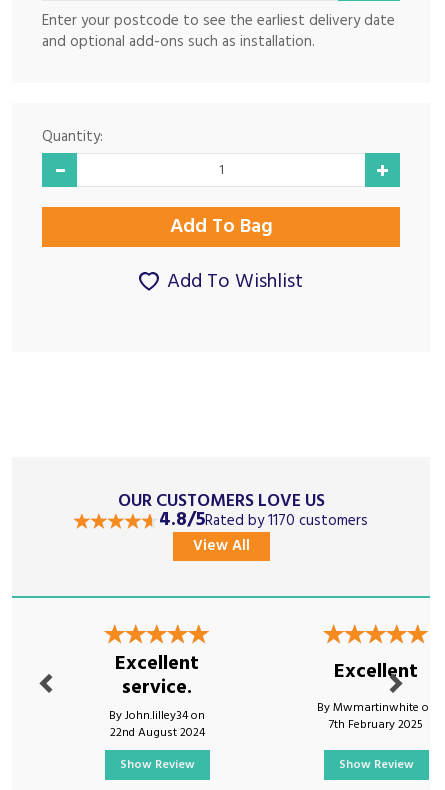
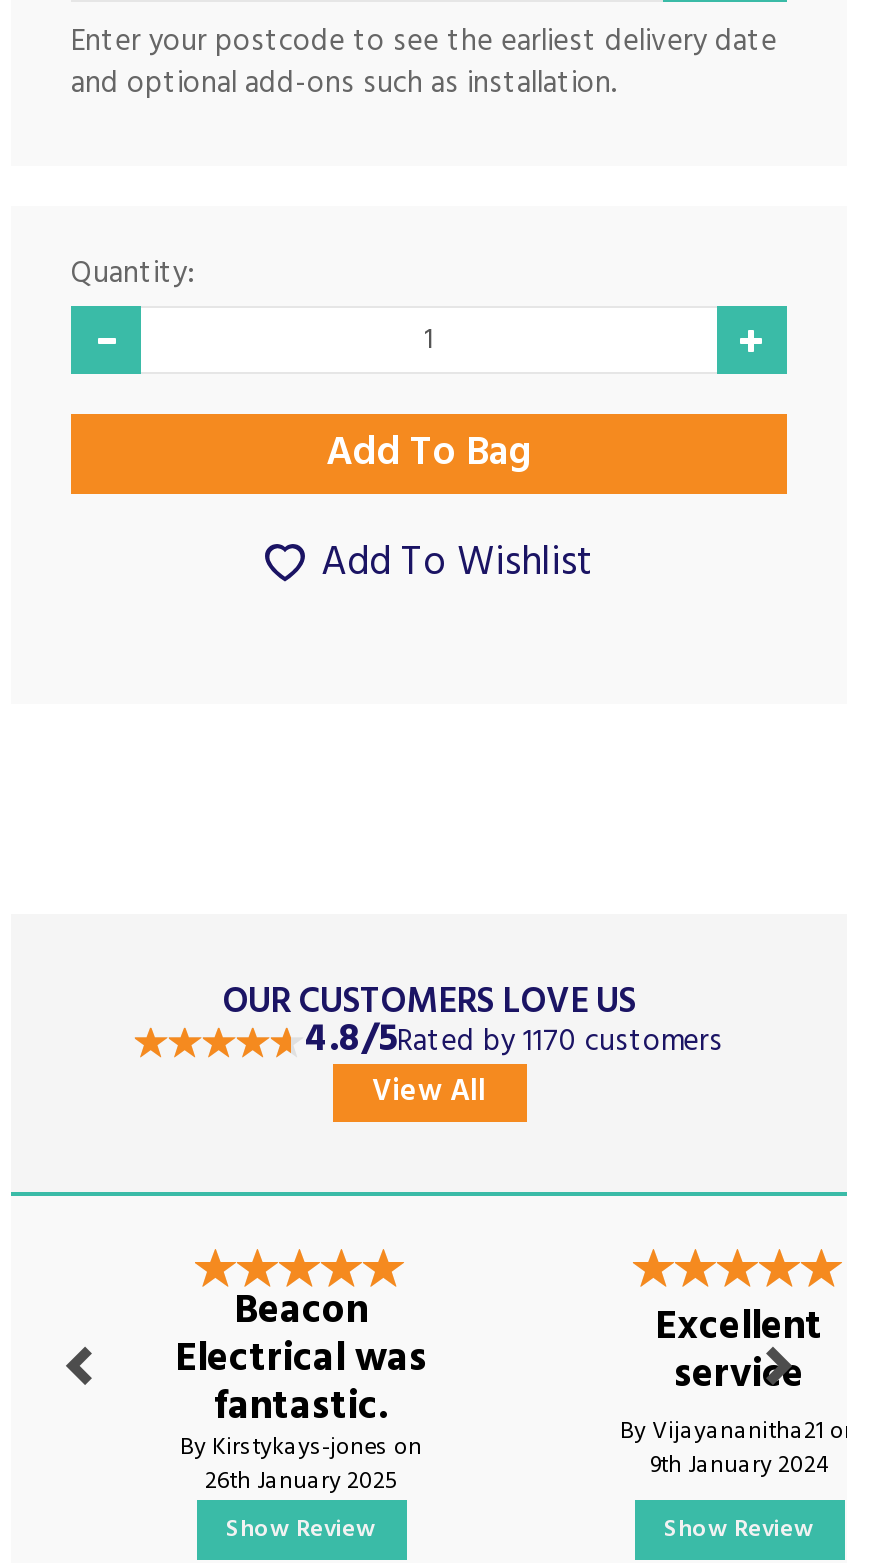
[109,648,205,743] Excellent | service. | By John.lilley34 on | 22nd August 2024 -> [175,1280,427,1502] Beacon | Electrical was | fantastic. | By Kirstykays-jones on | 26th January 2025
[316,698,435,735] By Mwmartinwhite on | 7th February 2025 -> [620,1344,858,1486] service | By Vijayananitha21 on | 9th January 2024

